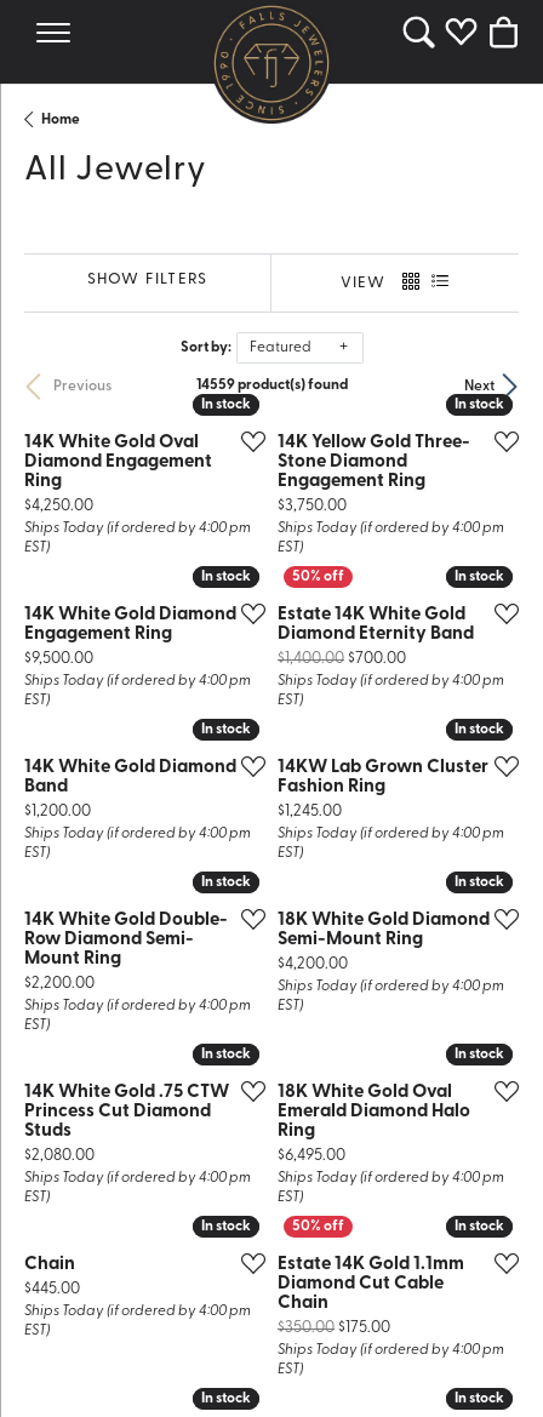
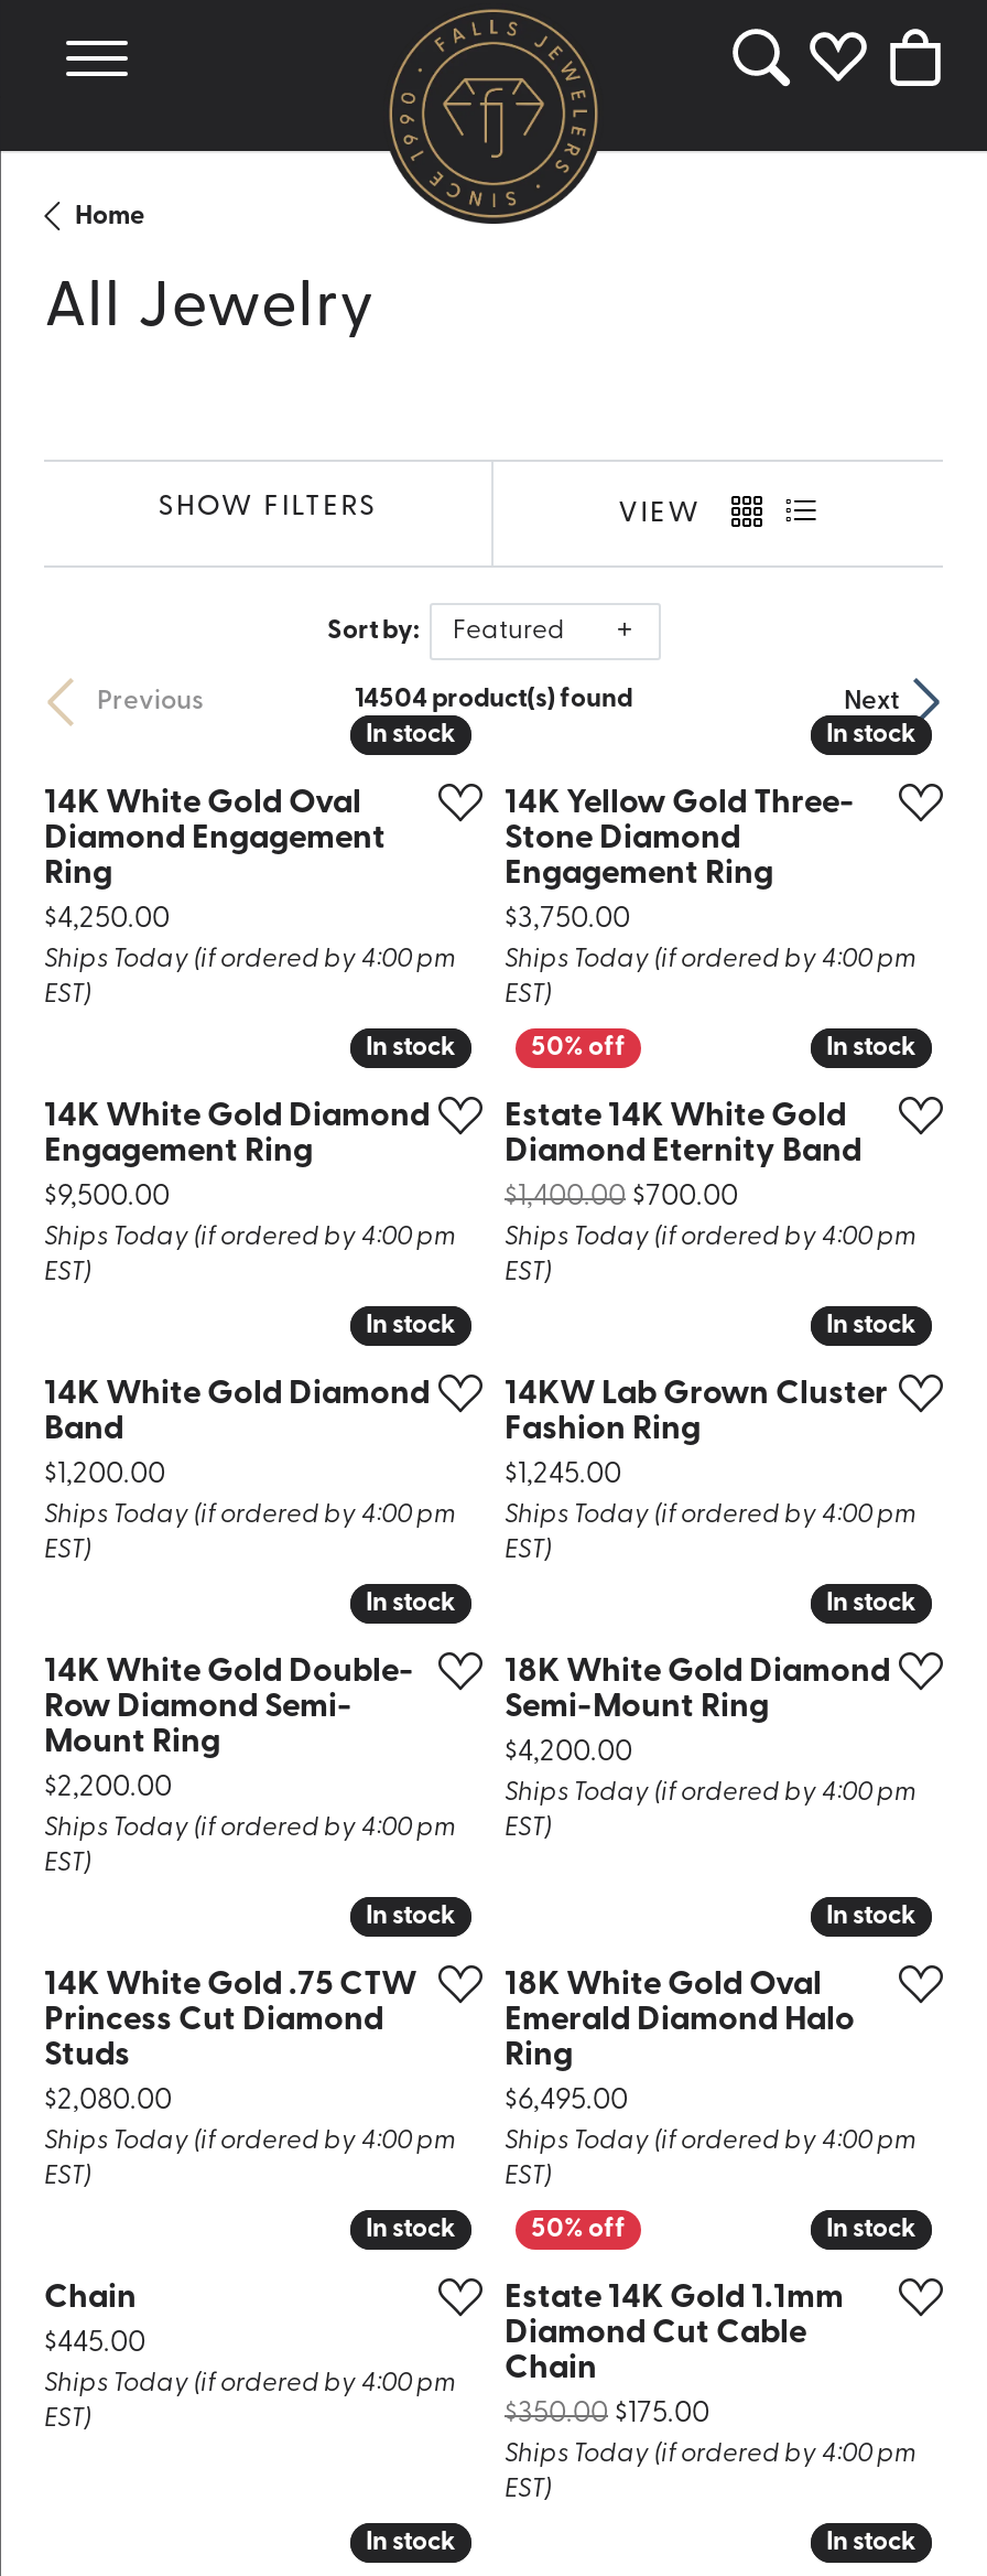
[196,379,347,393] 14559 product(s) found -> [355,688,632,714] 14504 product(s) found

